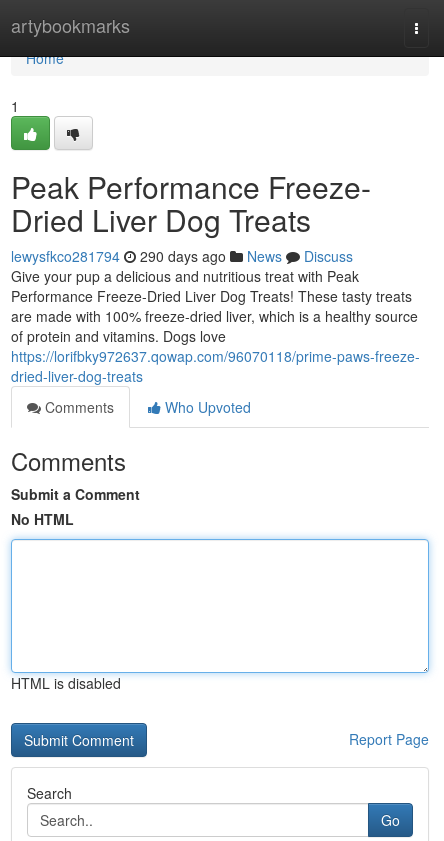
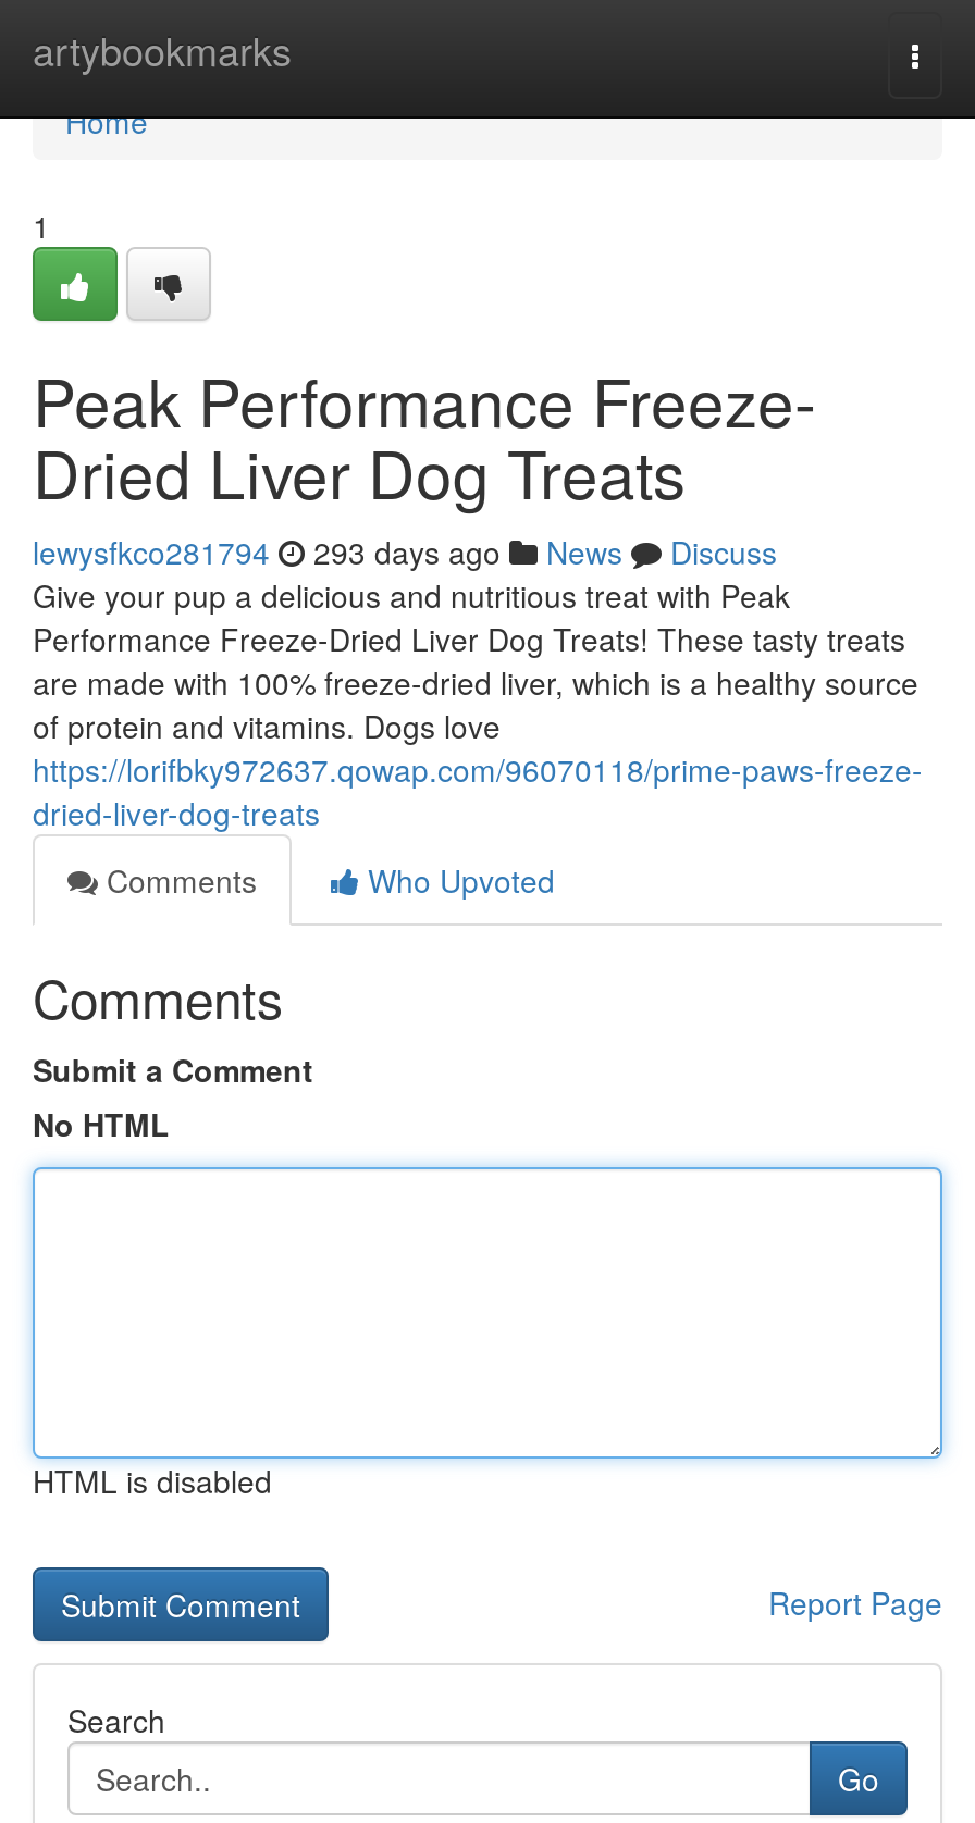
[11,246,353,266] lewysfkco281794 290 days ago News Discuss -> [33,530,777,573] lewysfkco281794 293 days ago News Discuss

